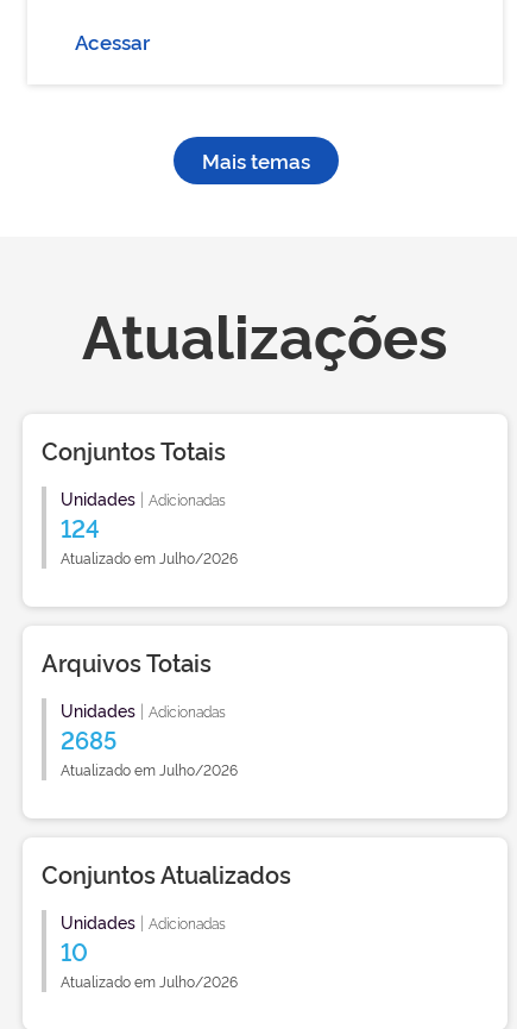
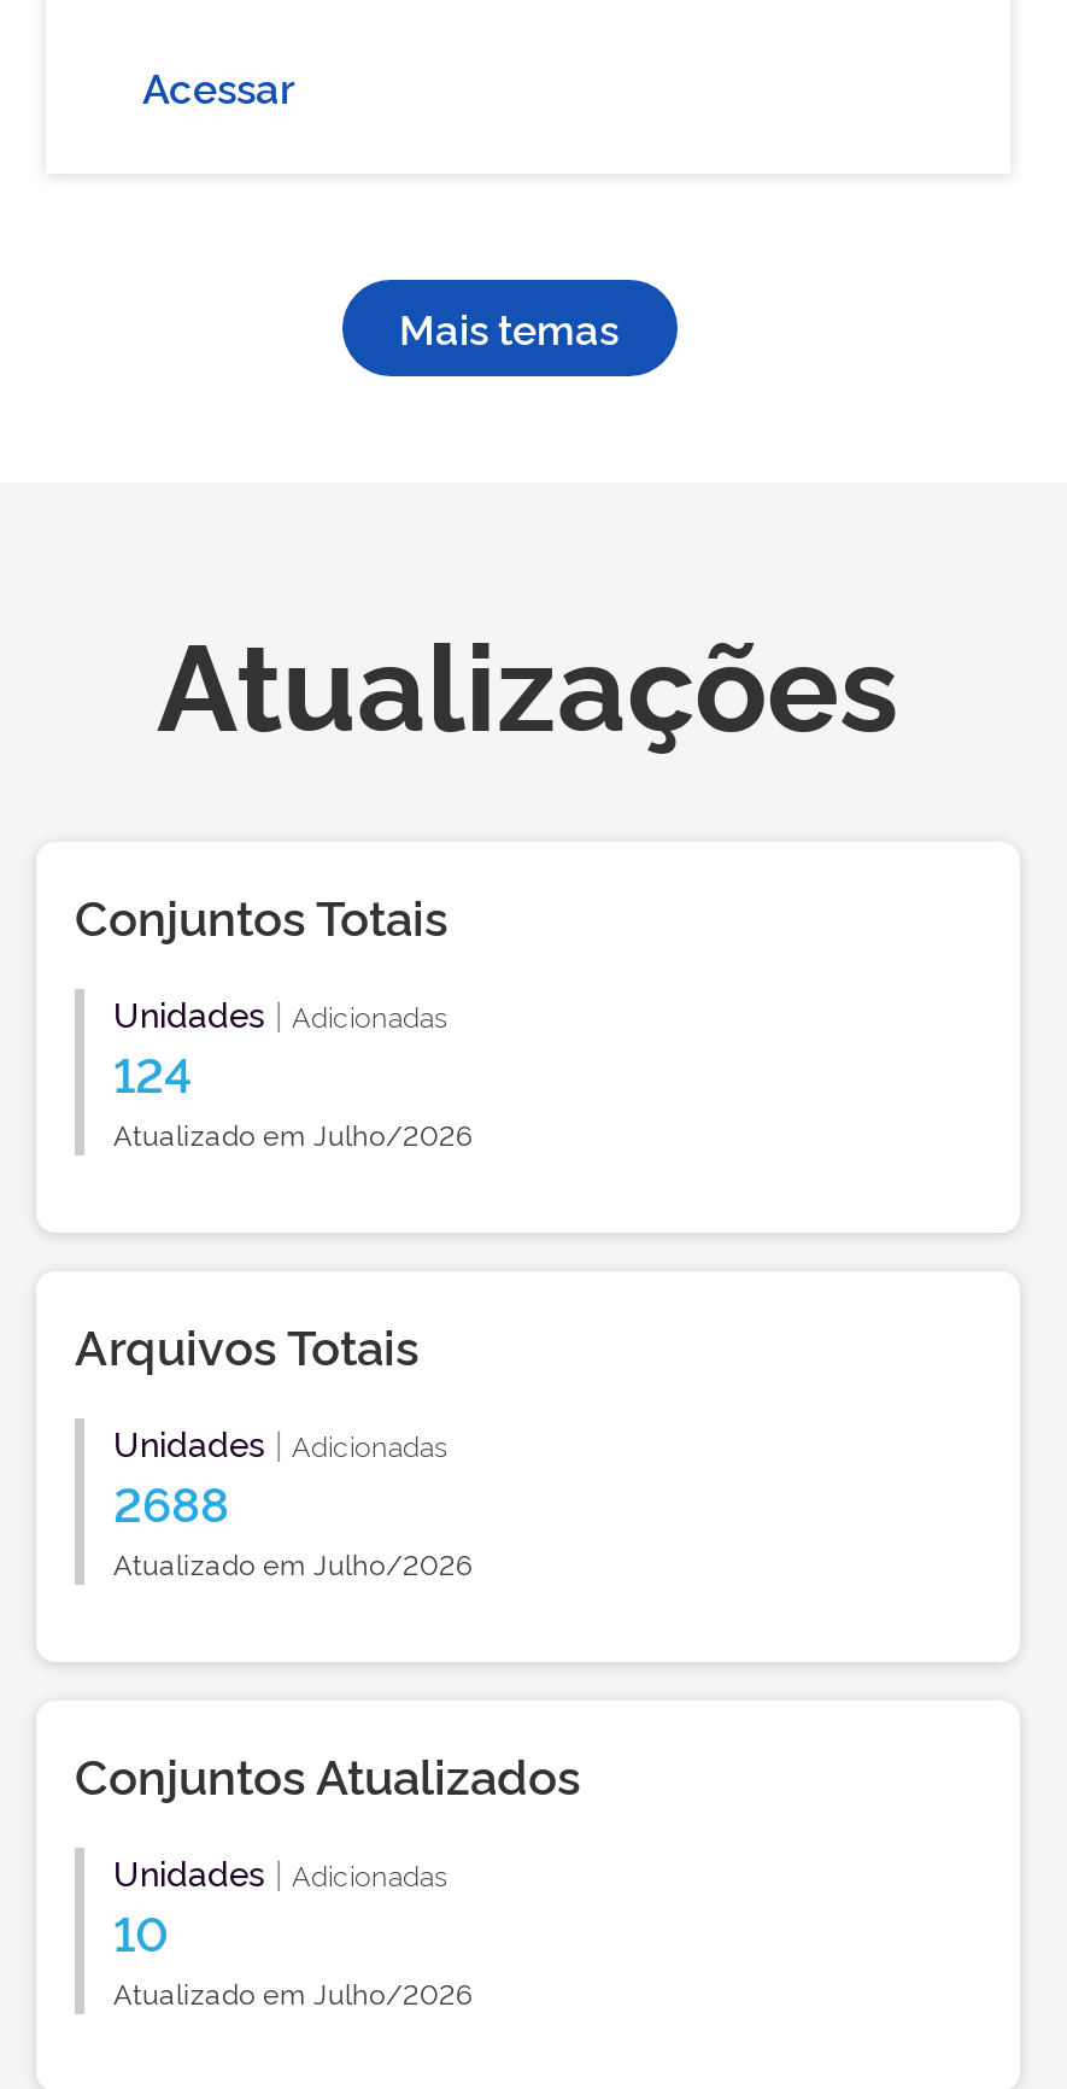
[61,721,116,755] 2685 -> [113,1465,229,1533] 2688

